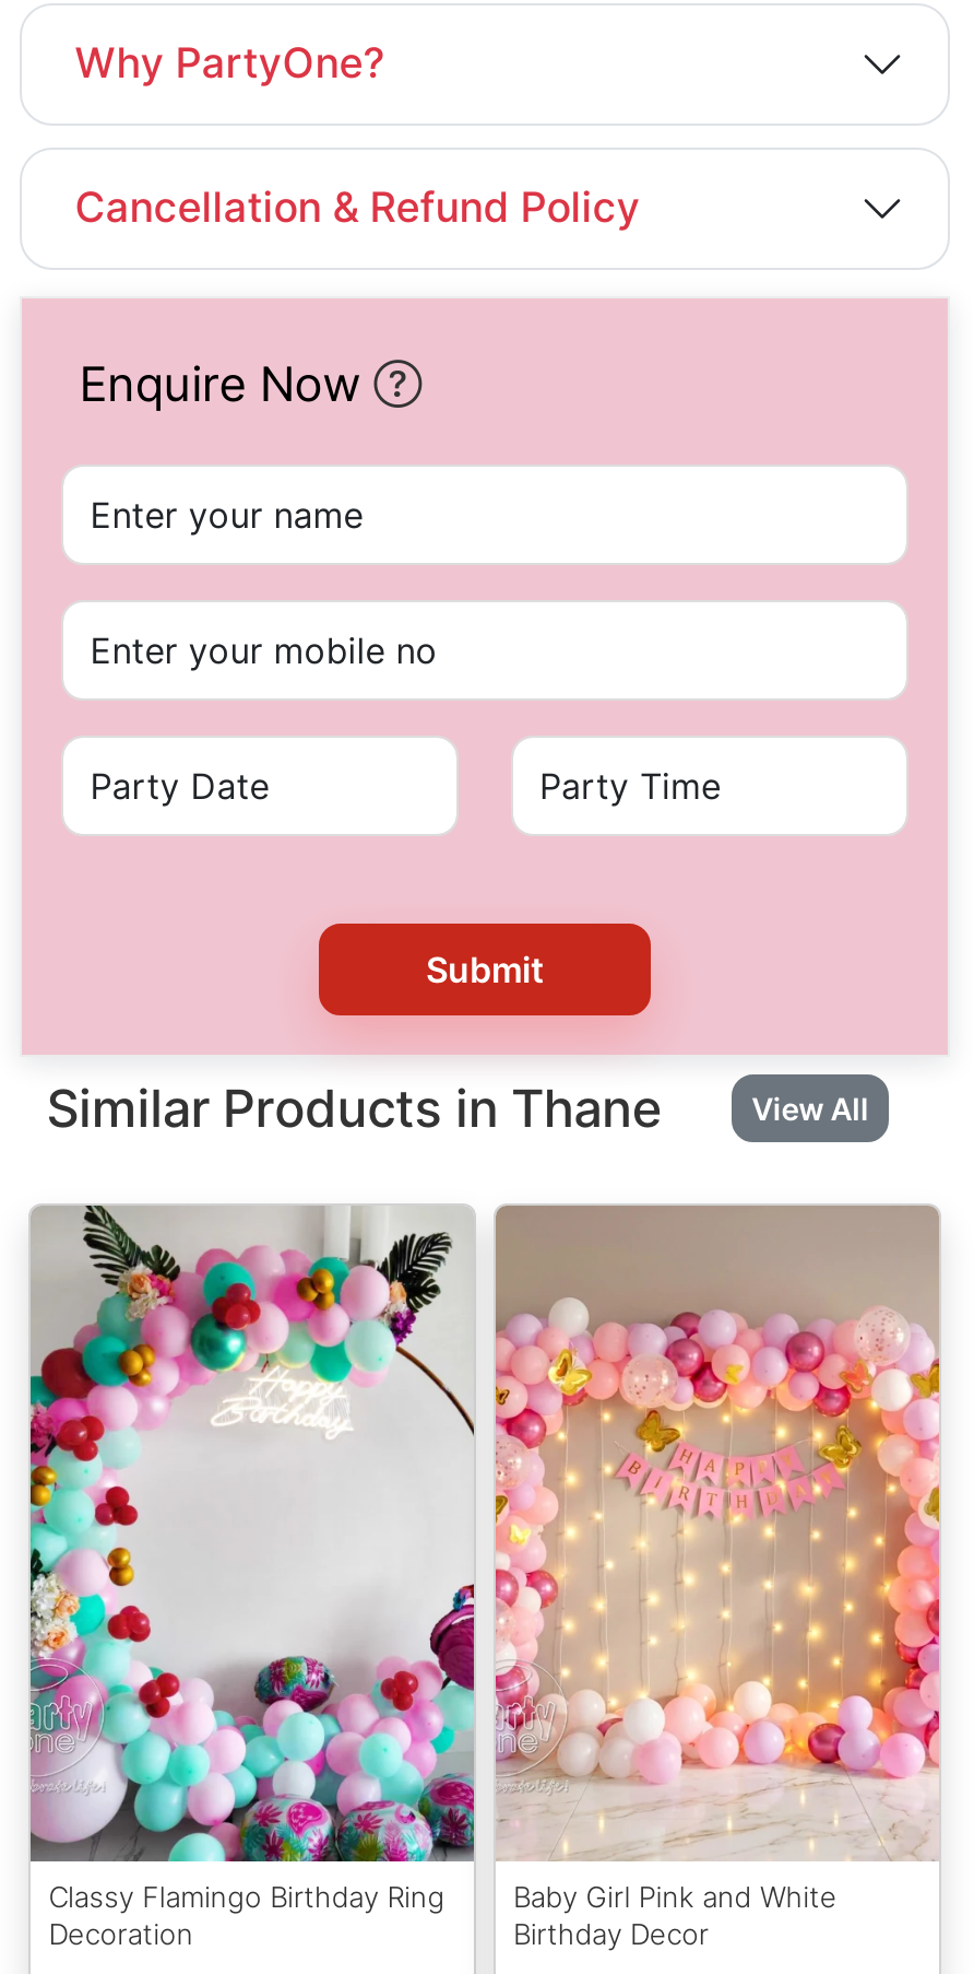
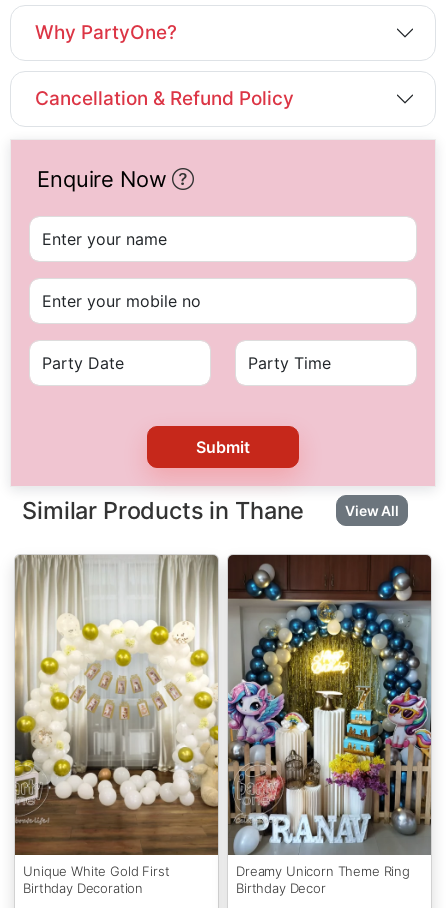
[28,1206,476,1952] [image] | Classy Flamingo Birthday Ring | Decoration -> [14,555,219,896] [image] | Unique White Gold First | Birthday Decoration
[494,1203,941,1915] [image] | Baby Girl Pink and White -> [227,555,432,879] [image] | Dreamy Unicorn Theme Ring

